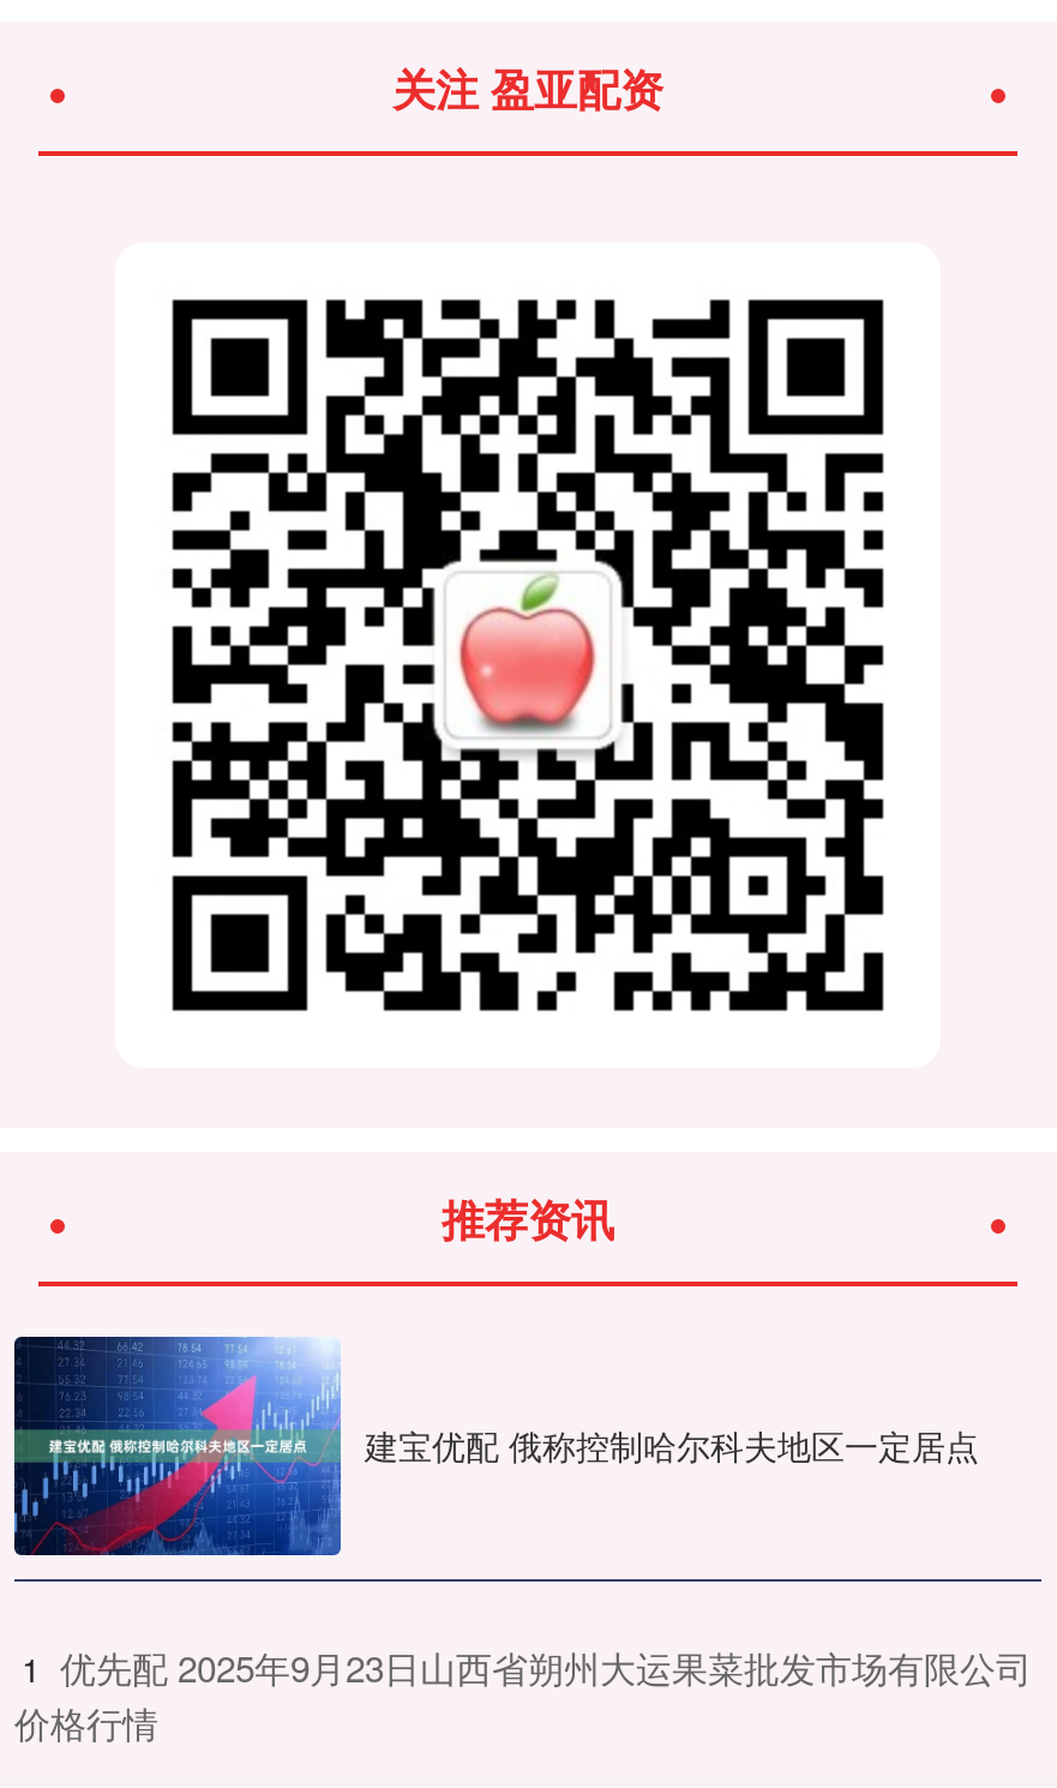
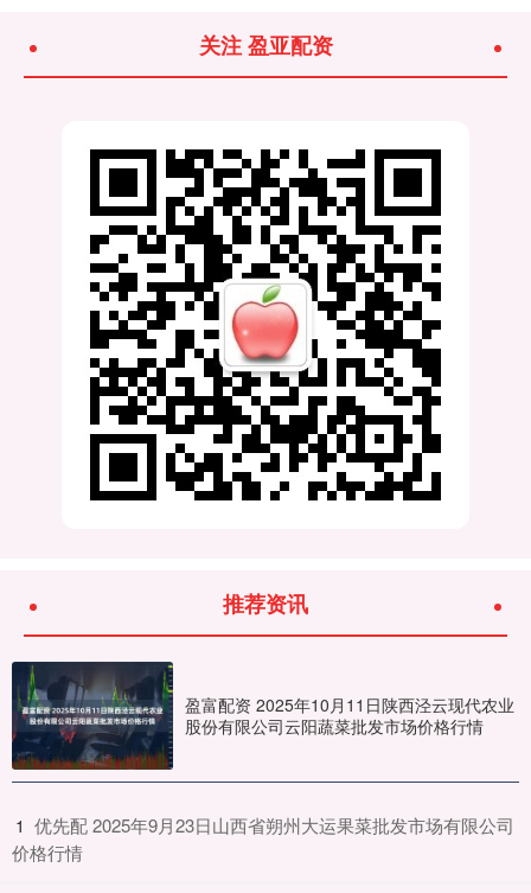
[12,1334,979,1558] [image] | 建宝优配 俄称控制哈尔科夫地区一定居点 -> [11,661,514,771] [image] | 盈富配资 2025年10月11日陕西泾云现代农业 | 股份有限公司云阳蔬菜批发市场价格行情

